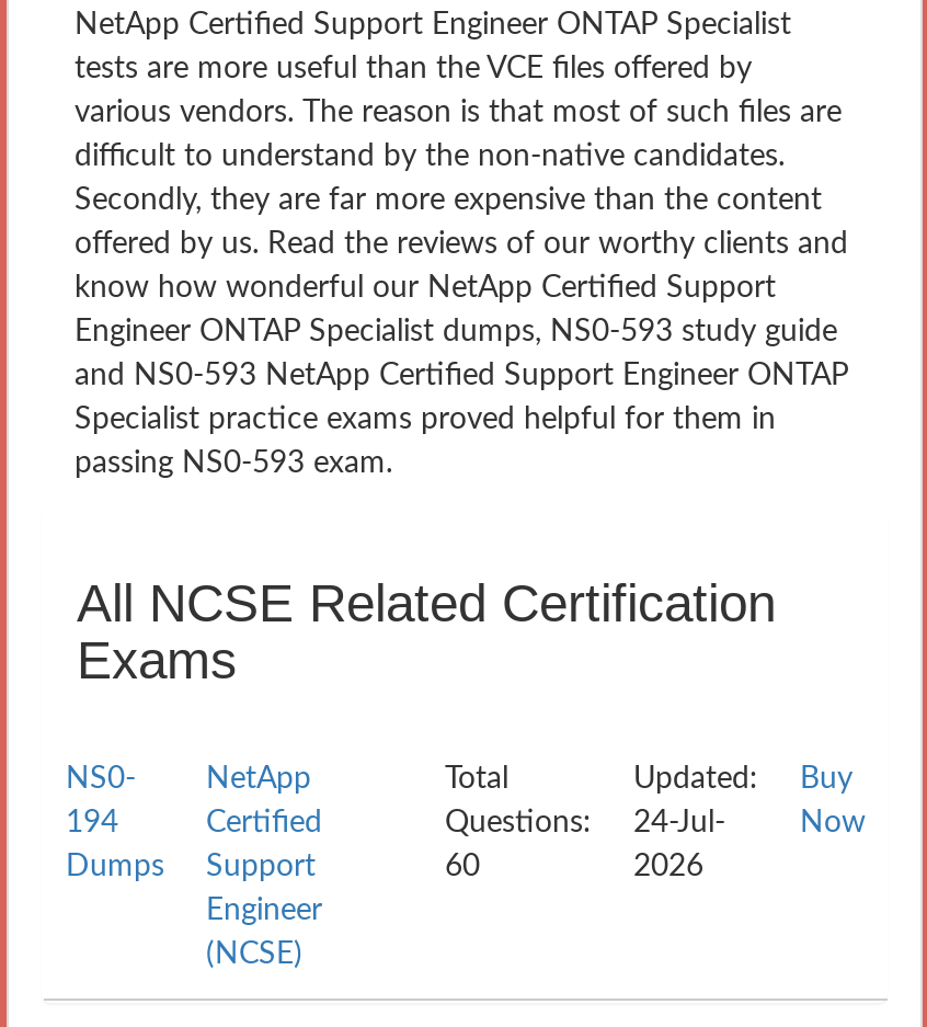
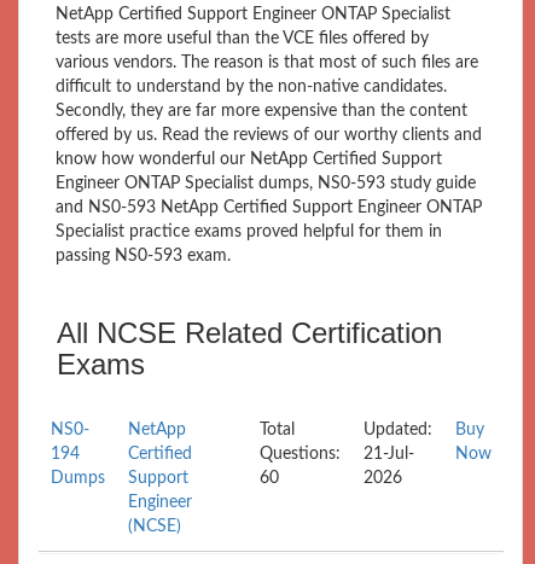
[445,808,725,838] Questions: 24-Jul- -> [260,446,414,462] Questions: 21-Jul-

